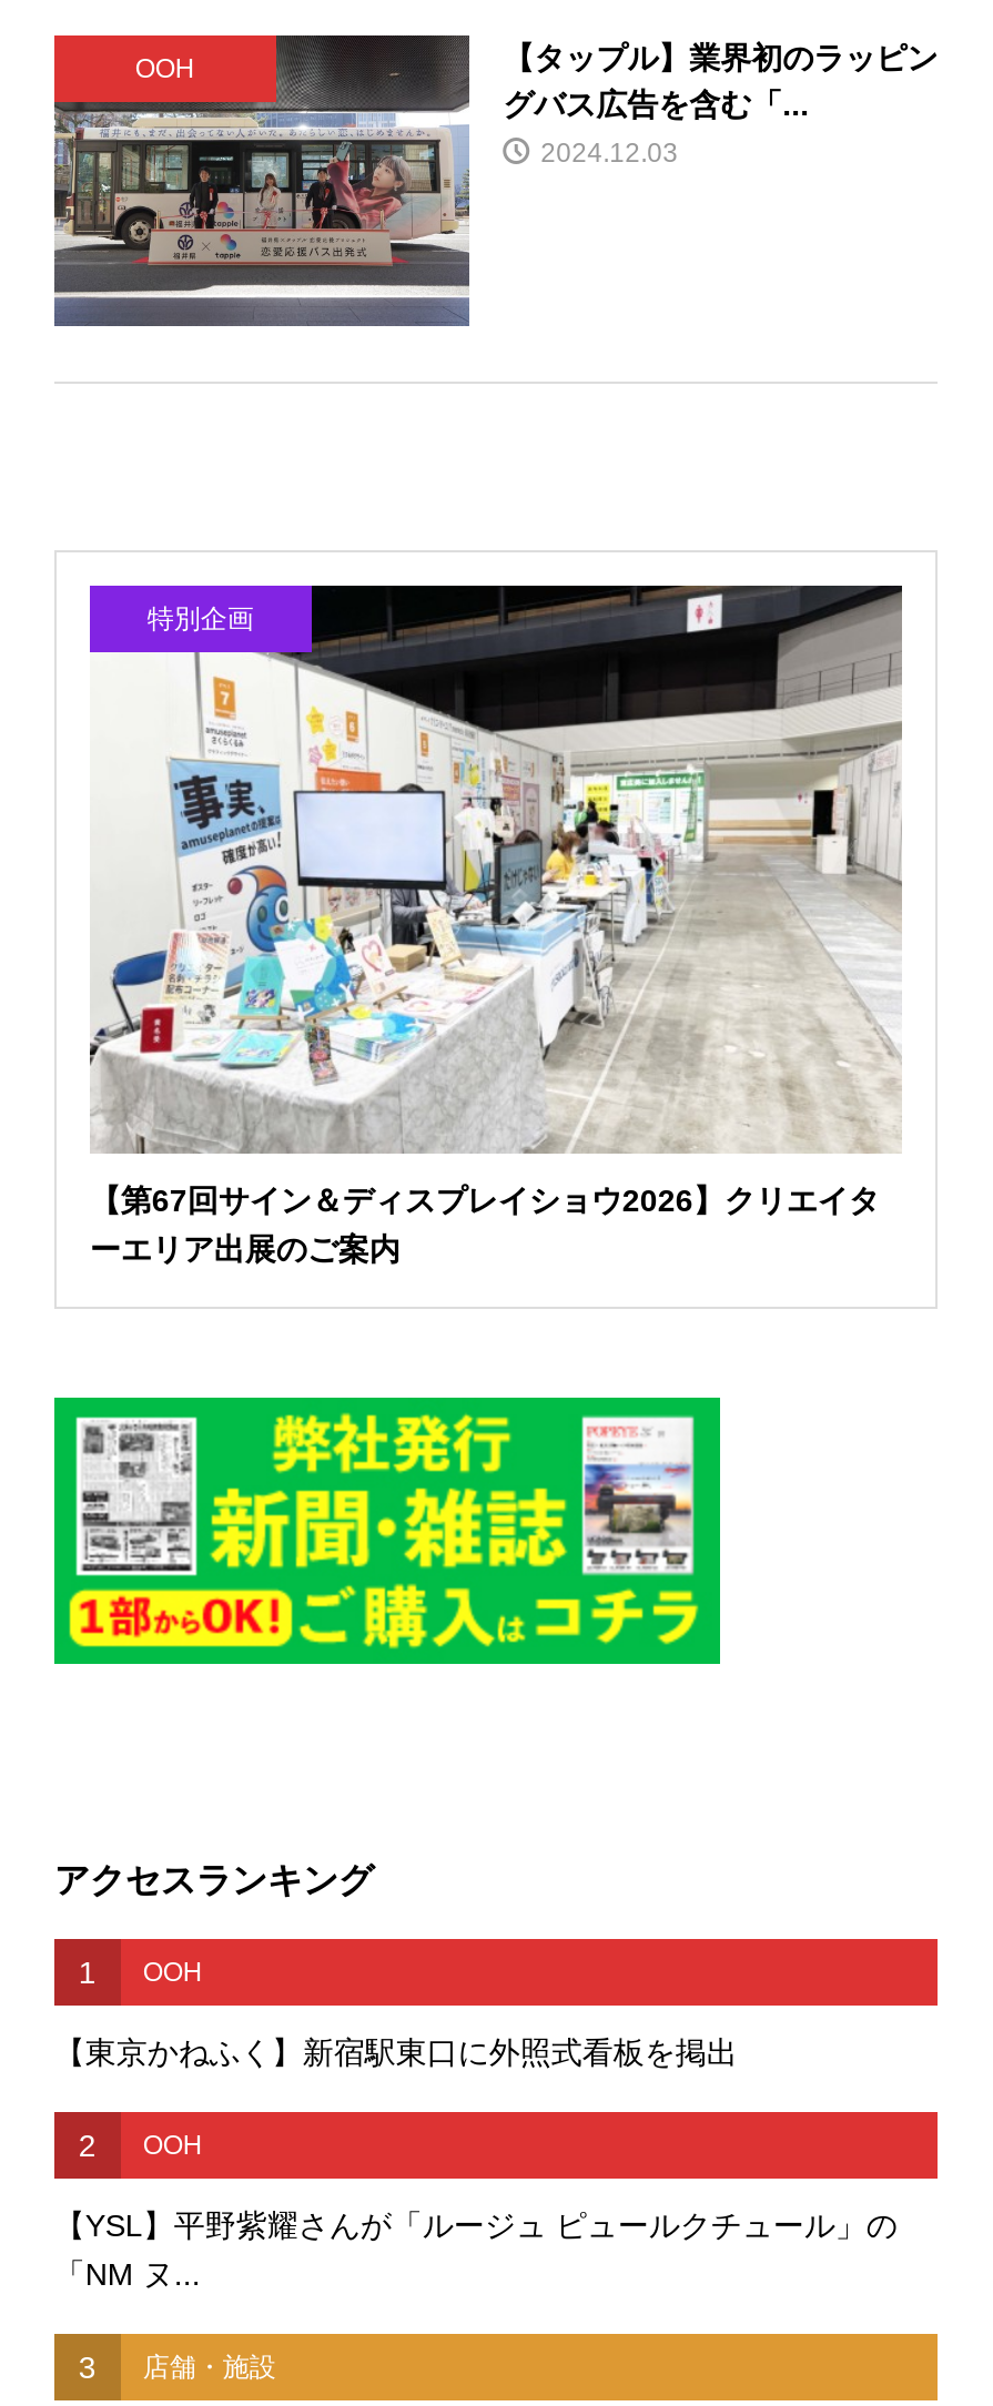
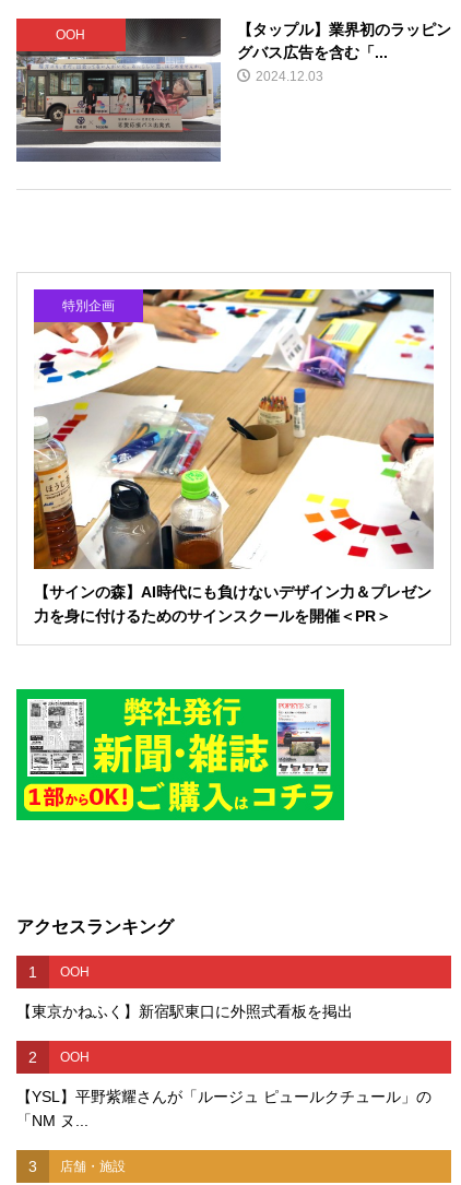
[88,583,904,1267] [image] | 【第67回サイン＆ディスプレイショウ2026】クリエイタ | ーエリア出展のご案内 -> [33,288,434,625] [image] | 【サインの森】AI時代にも負けないデザイン力＆プレゼン | 力を身に付けるためのサインスクールを開催＜PR＞

